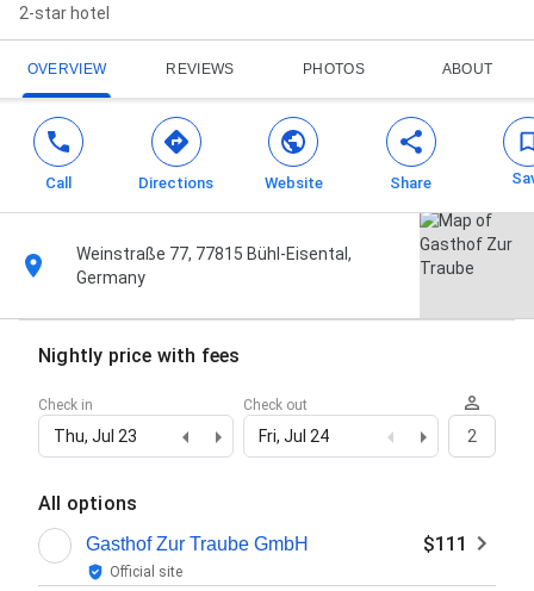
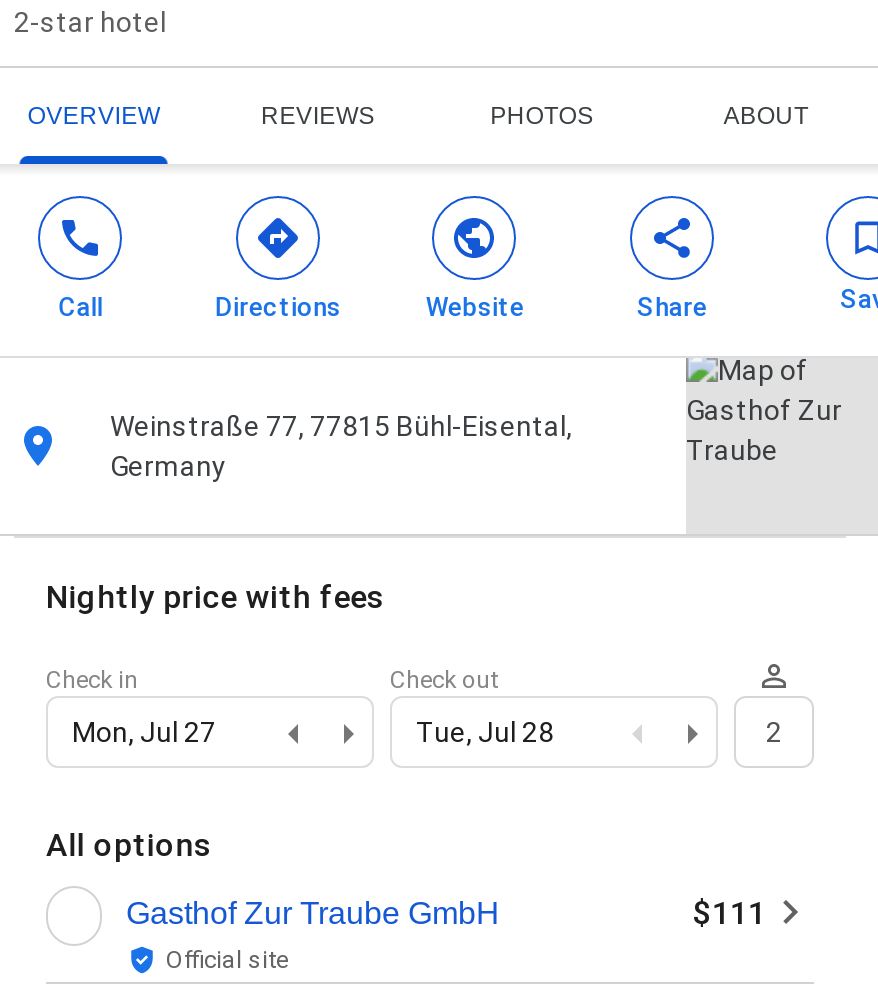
[54,427,137,446] Thu, Jul 23 -> [72,716,216,748] Mon, Jul 27
[259,427,329,446] Fri, Jul 24 -> [416,716,554,748] Tue, Jul 28

